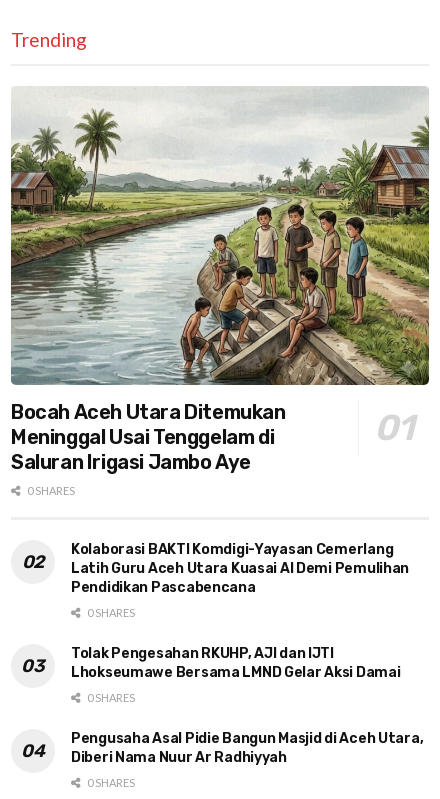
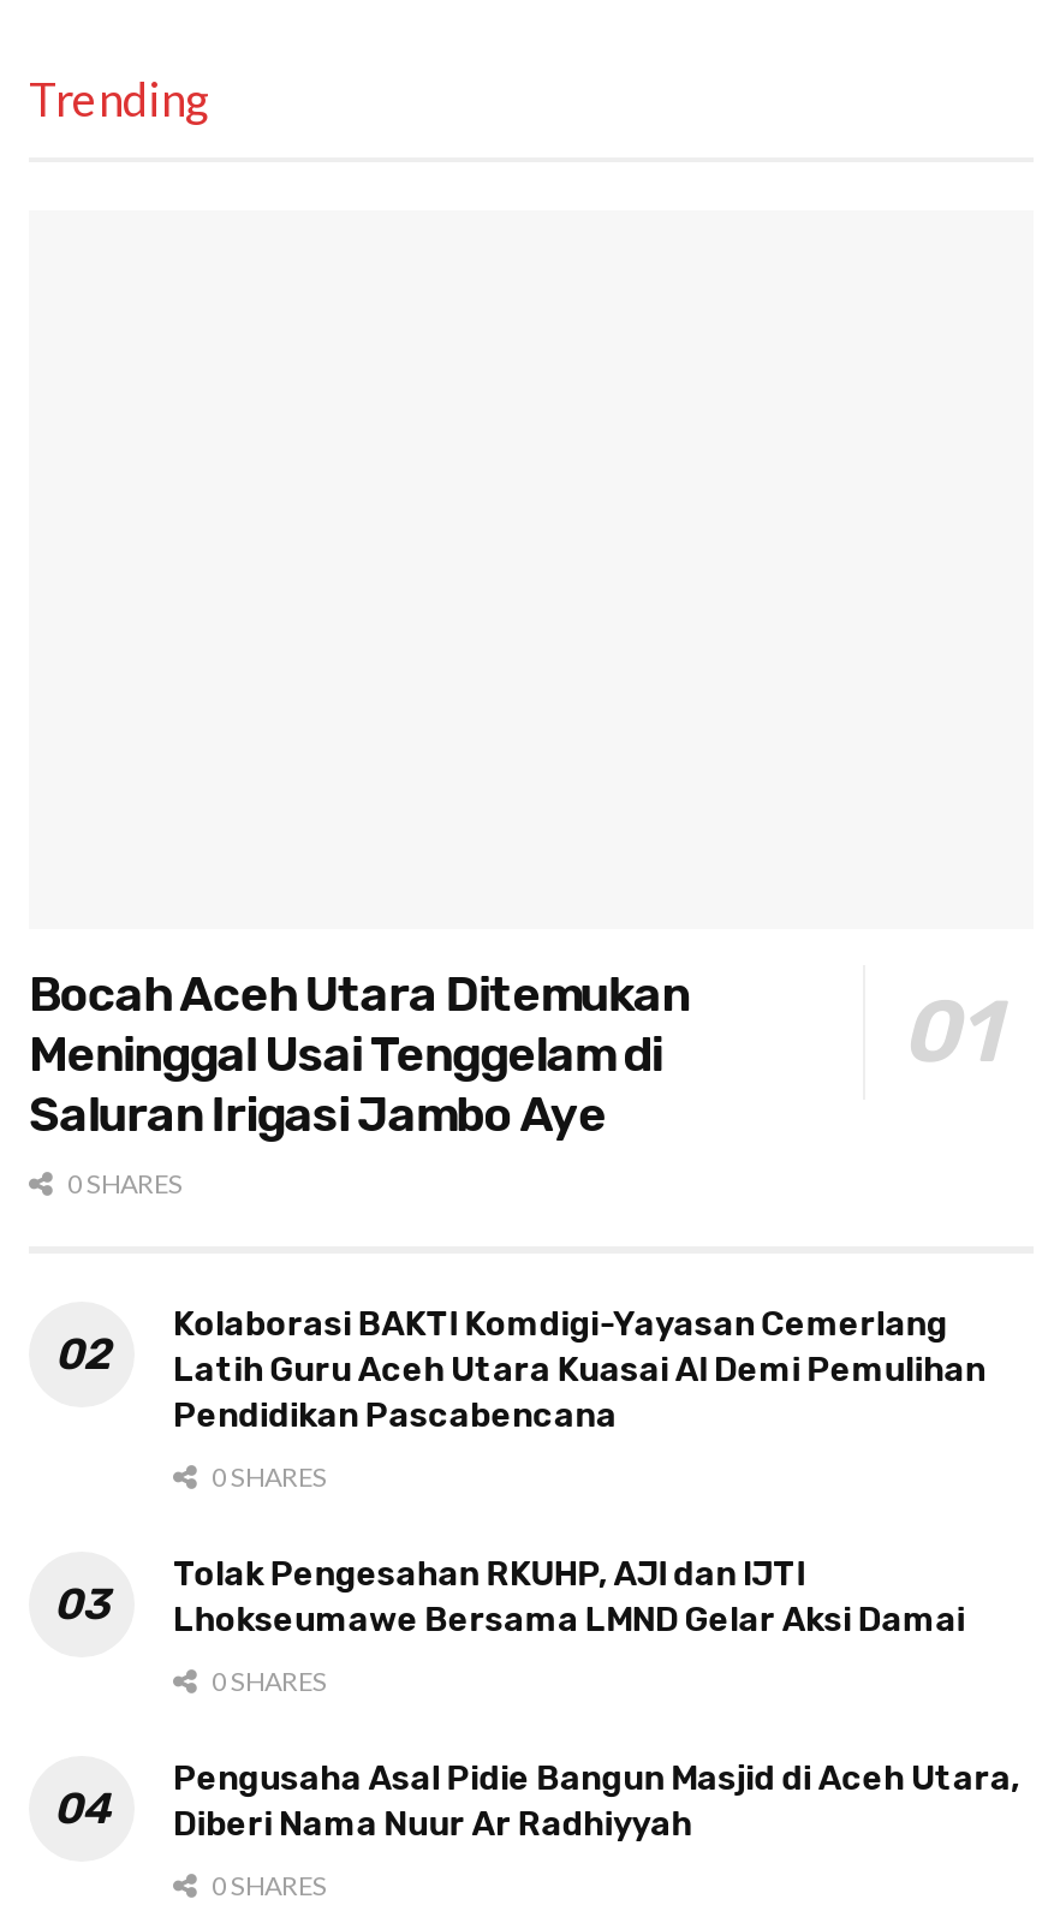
[10,86,430,386] [image] -> none

